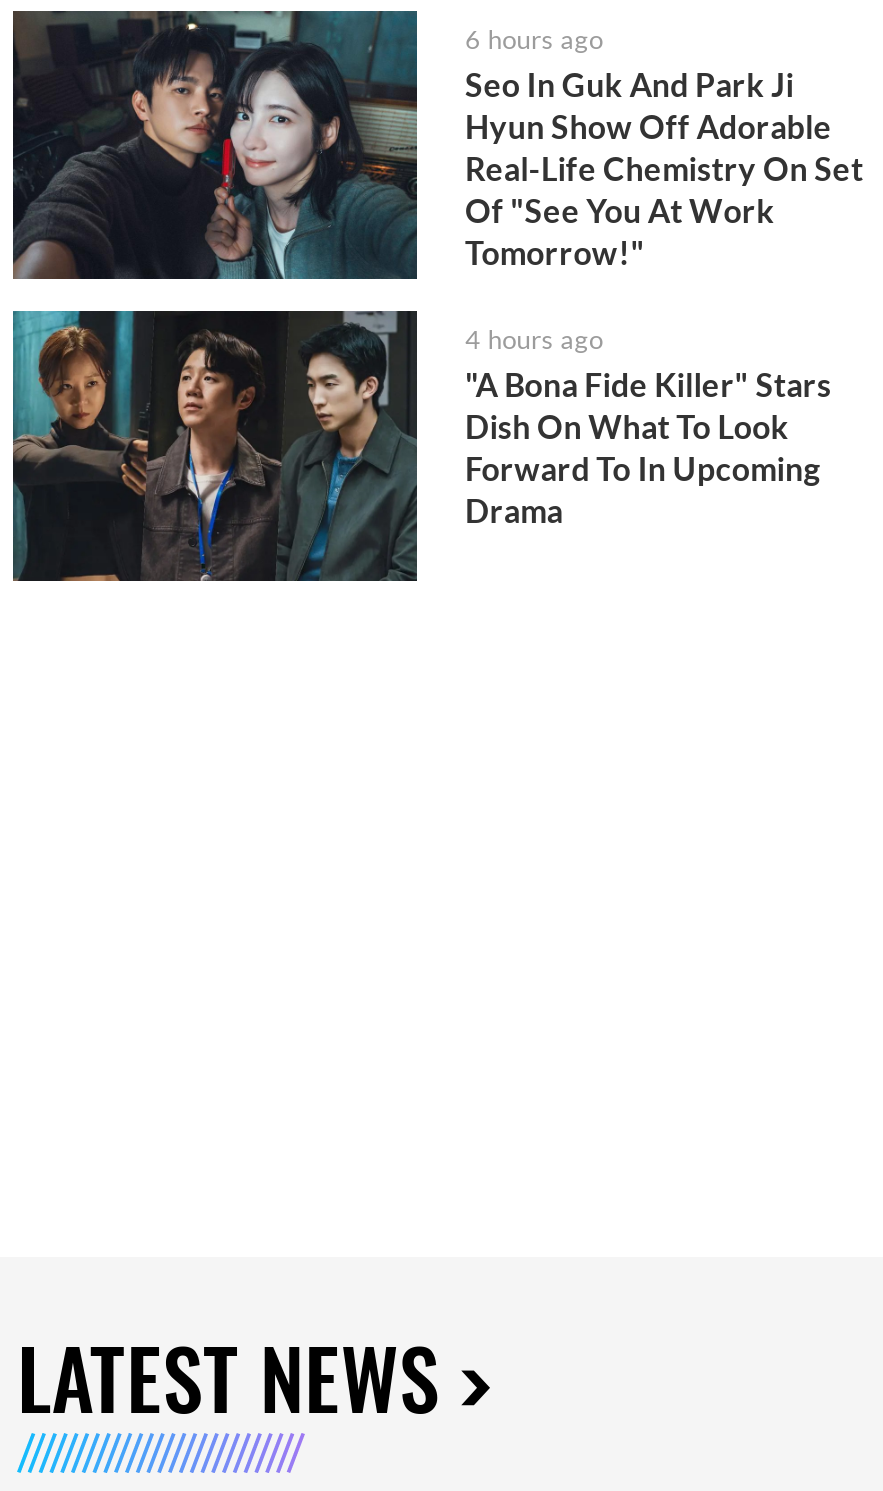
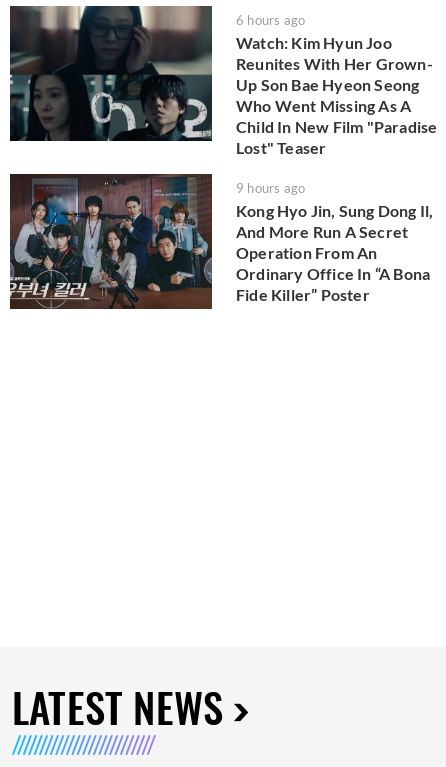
[11,10,863,282] [image] | Seo In Guk And Park Ji | Hyun Show Off Adorable | Real-Life Chemistry On Set | Of "See You At Work | Tomorrow!" -> [10,5,437,157] [image] | Watch: Kim Hyun Joo | Reunites With Her Grown- | Up Son Bae Hyeon Seong | Who Went Missing As A | Child In New Film "Paradise | Lost" Teaser
[11,310,831,584] [image] | 4 hours ago | "A Bona Fide Killer" Stars | Dish On What To Look | Forward To In Upcoming | Drama -> [9,173,433,310] [image] | 9 hours ago | Kong Hyo Jin, Sung Dong Il, | And More Run A Secret | Operation From An | Ordinary Office In “A Bona | Fide Killer” Poster

